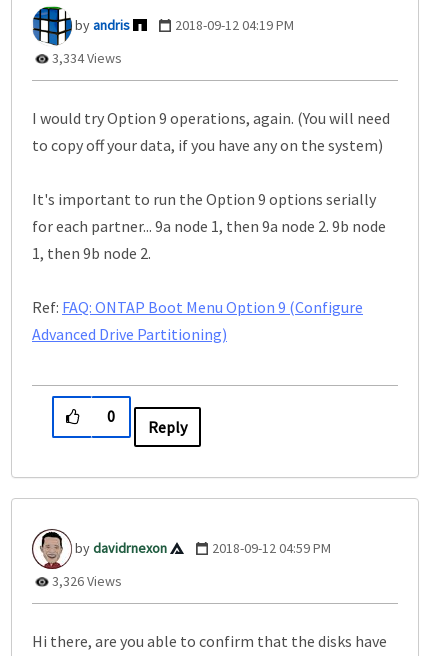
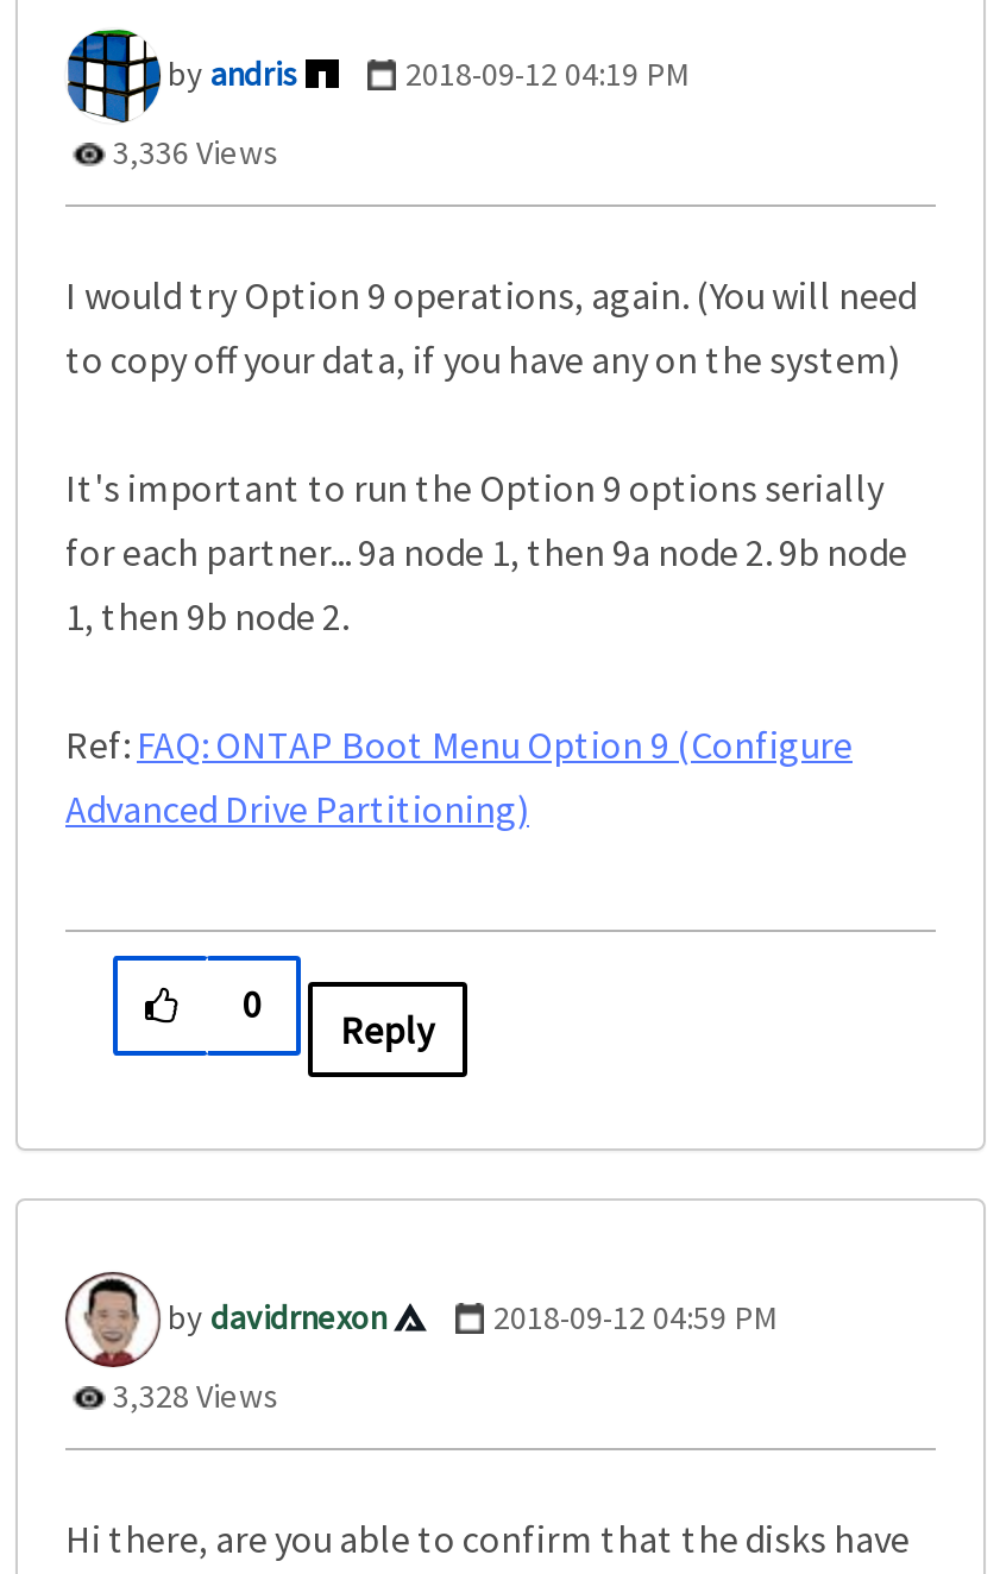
[49,49,122,67] 3,334 Views -> [106,132,279,175] 3,336 Views
[49,572,122,590] 3,326 Views -> [106,1375,279,1418] 3,328 Views

